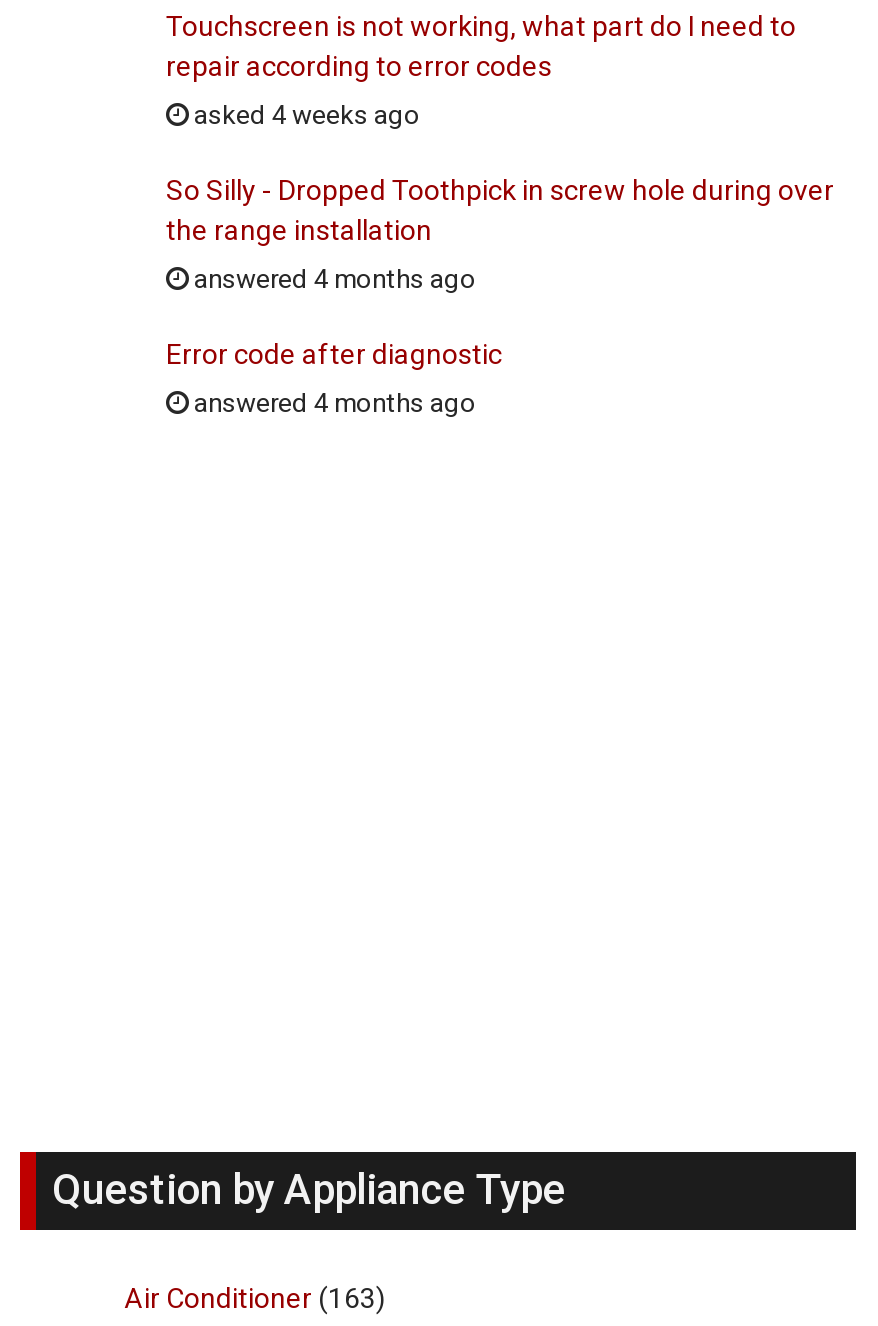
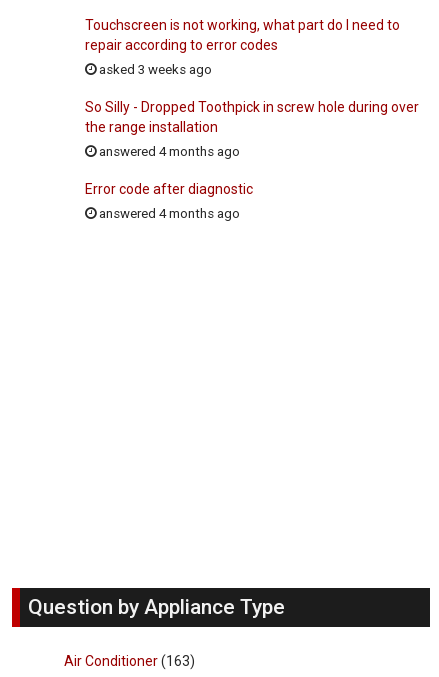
[188,100,420,130] asked 4 weeks ago -> [96,62,212,77] asked 3 weeks ago

